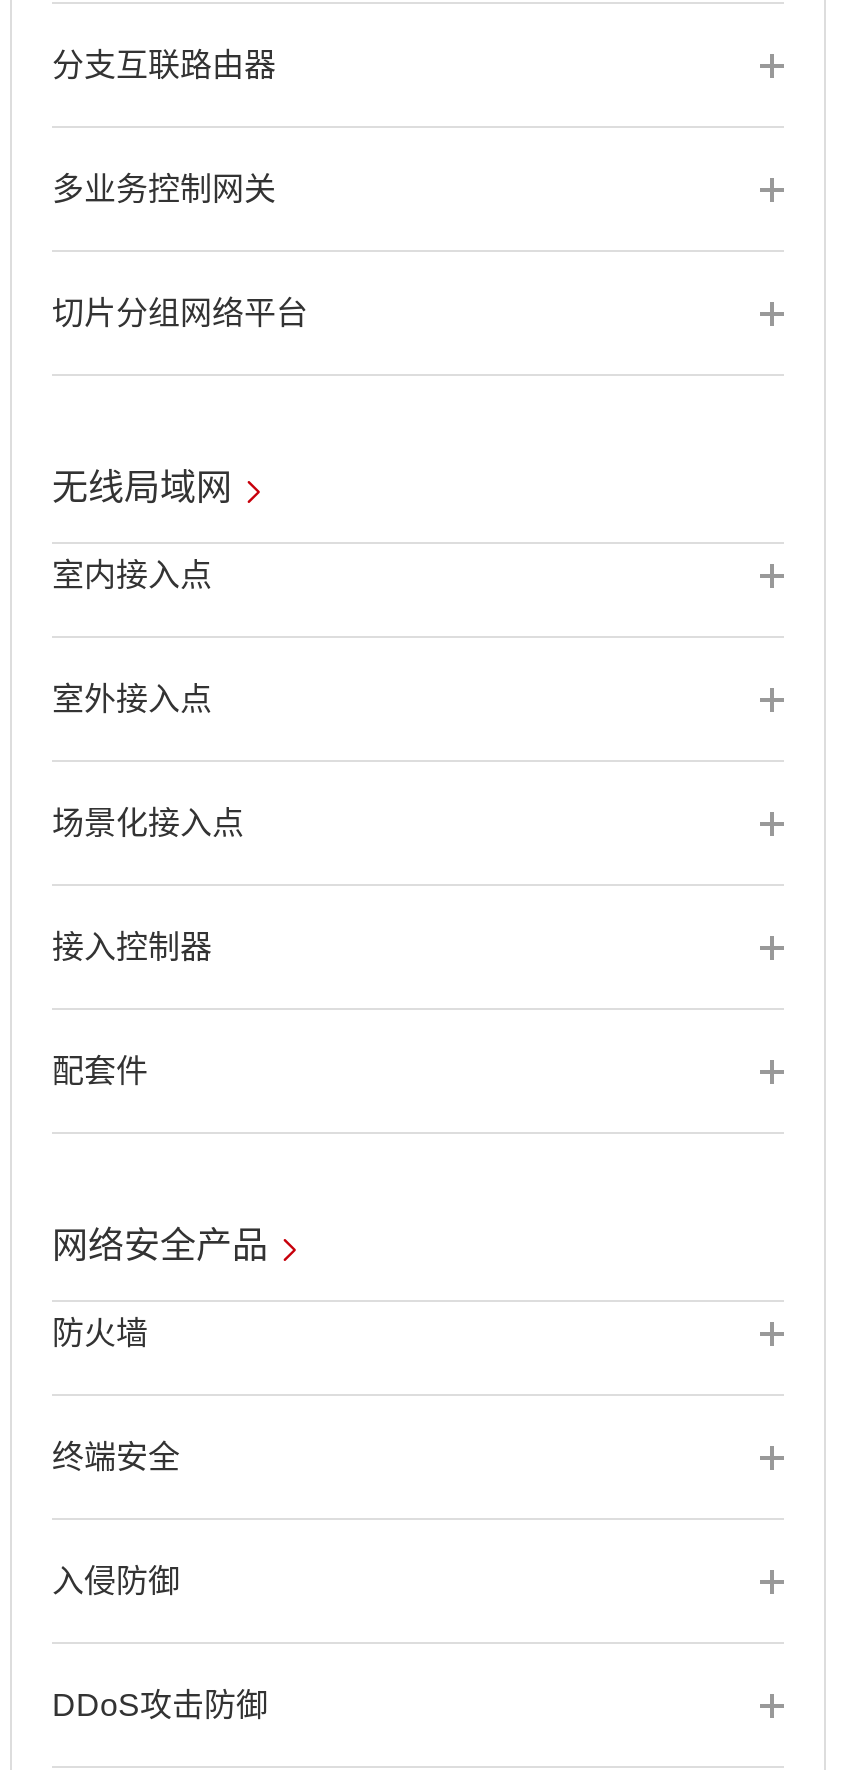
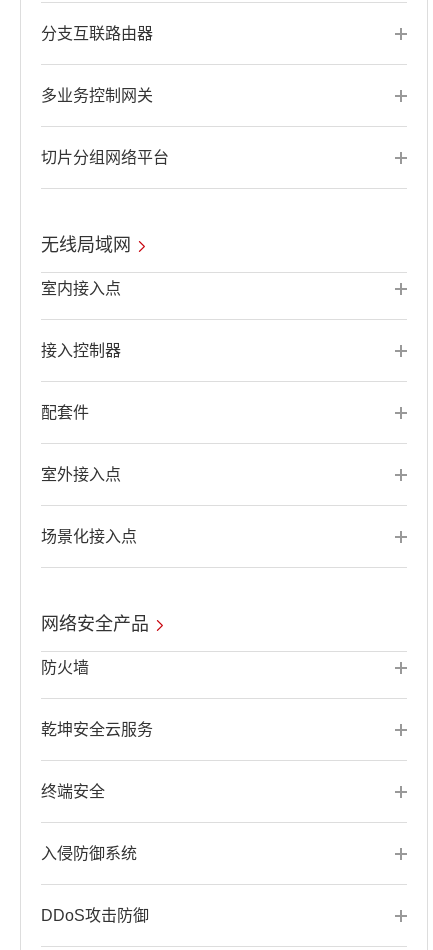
moved [52,682,212,716] -> [41,466,121,483]: 室外接入点
moved [52,806,244,840] -> [41,528,137,545]: 场景化接入点
moved [52,930,212,1088] -> [41,342,121,421]: 接入控制器 | 配套件
none -> [41,721,153,738] 乾坤安全云服务
[52,1564,180,1598] 入侵防御 -> [41,845,137,862] 入侵防御系统

